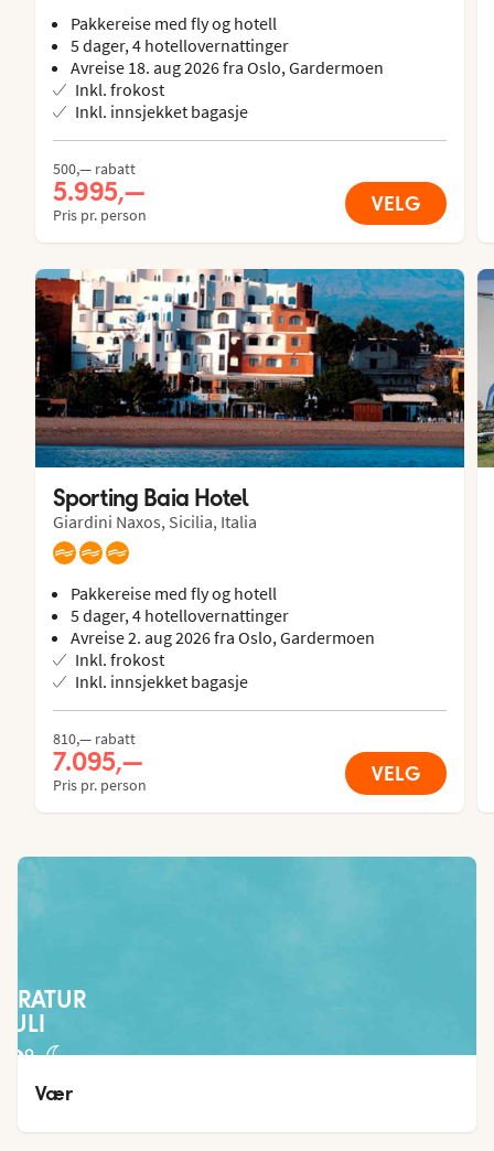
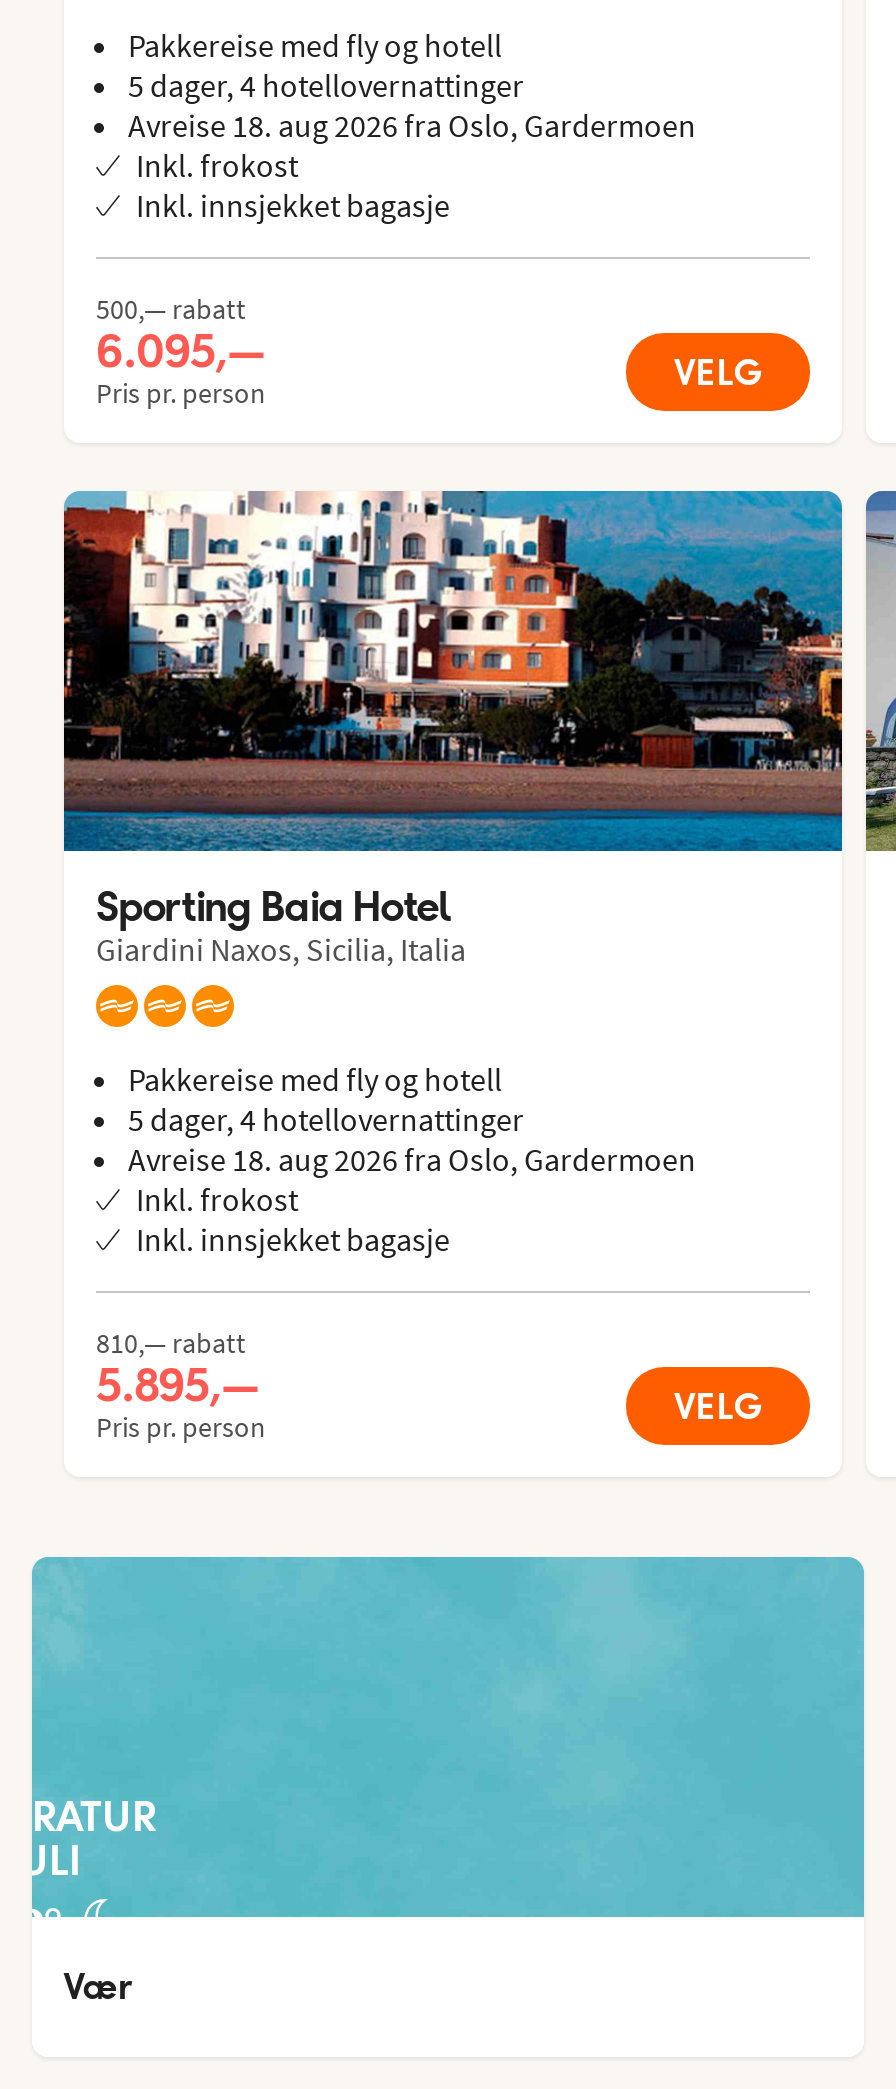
[53,176,144,207] 5.995,— -> [96,322,264,378] 6.095,—
[71,626,375,648] Avreise 2. aug 2026 fra Oslo, Gardermoen -> [128,1138,696,1178] Avreise 18. aug 2026 fra Oslo, Gardermoen
[53,746,142,777] 7.095,— -> [96,1356,258,1412] 5.895,—

